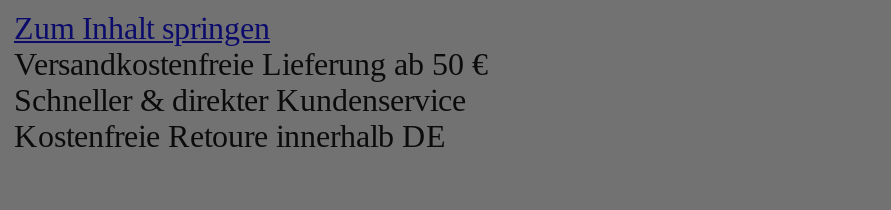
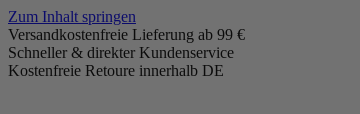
[14,47,488,81] Versandkostenfreie Lieferung ab 50 € -> [8,26,245,43] Versandkostenfreie Lieferung ab 99 €

